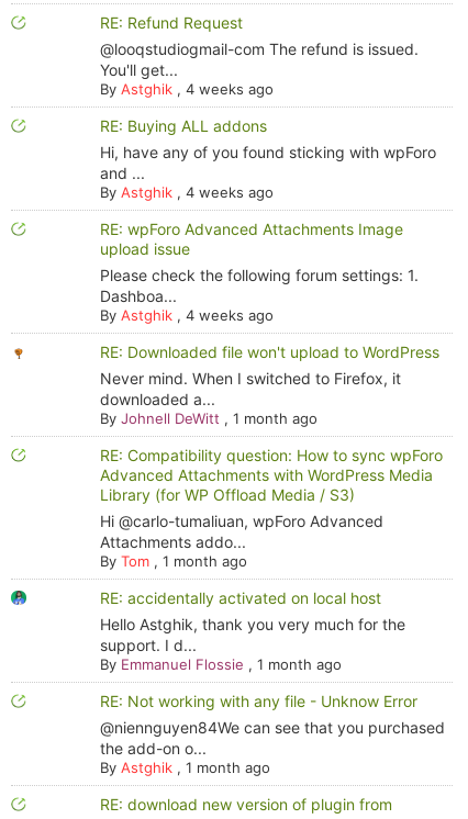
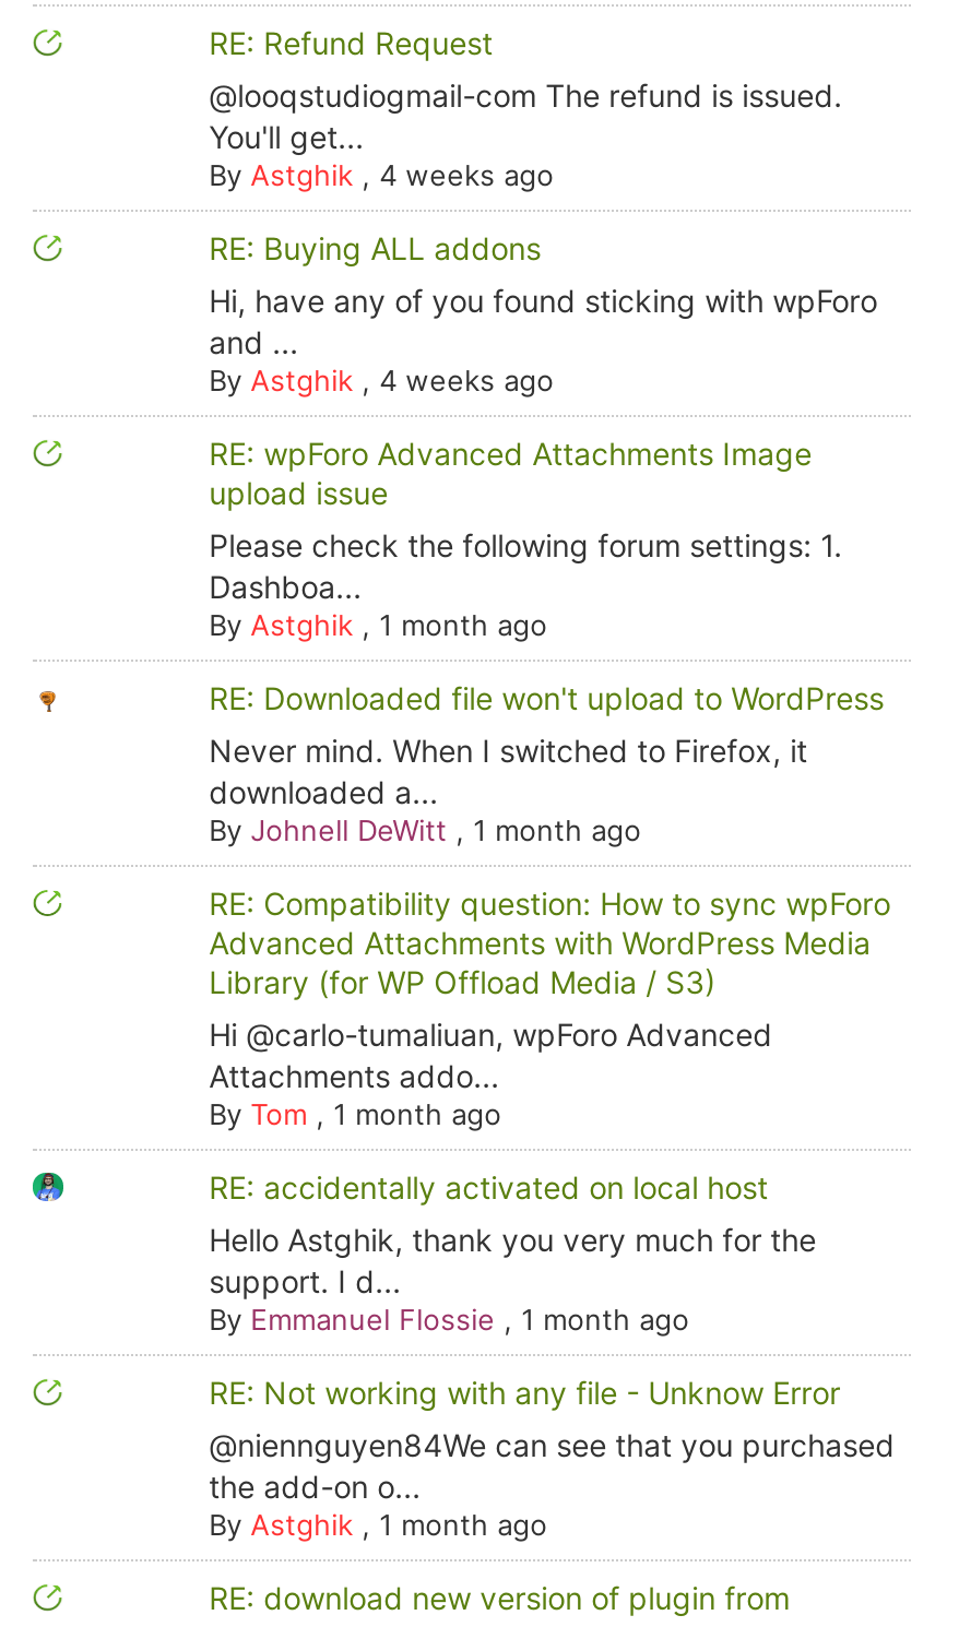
[100,306,273,324] By Astghik, 4 weeks ago -> [209,607,547,642] By Astghik, 1 month ago

